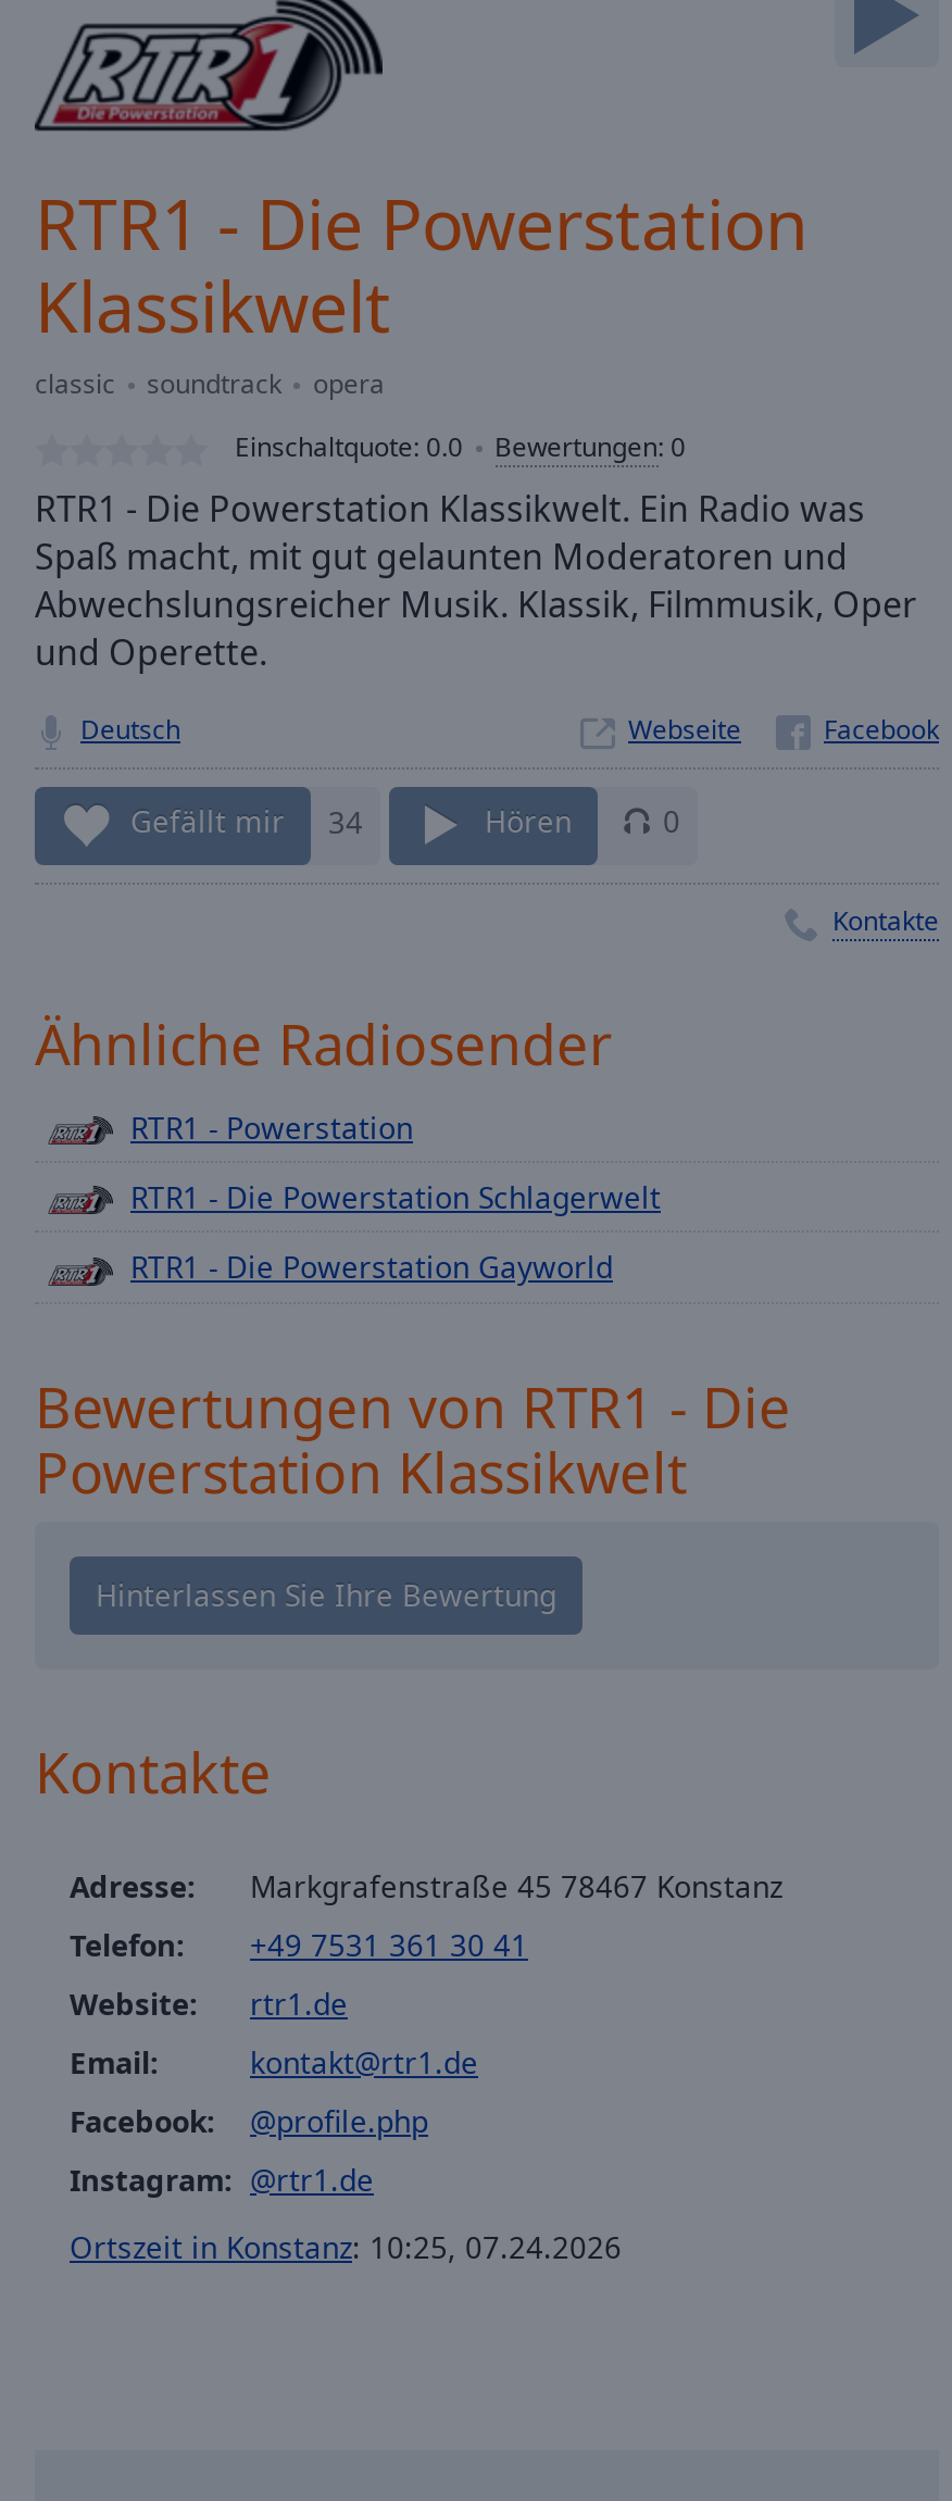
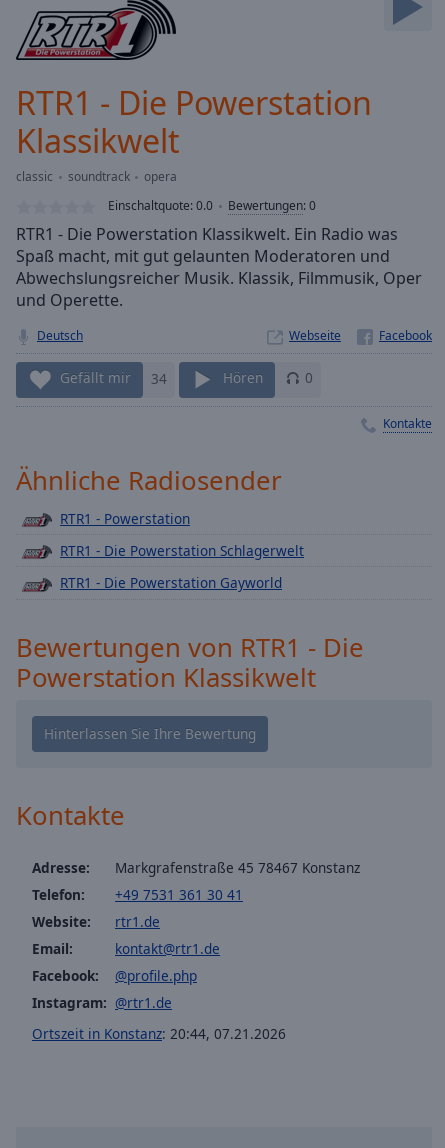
[70,2225,622,2266] Ortszeit in Konstanz: 10:25, 07.24.2026 -> [32,1024,286,1043] Ortszeit in Konstanz: 20:44, 07.21.2026

